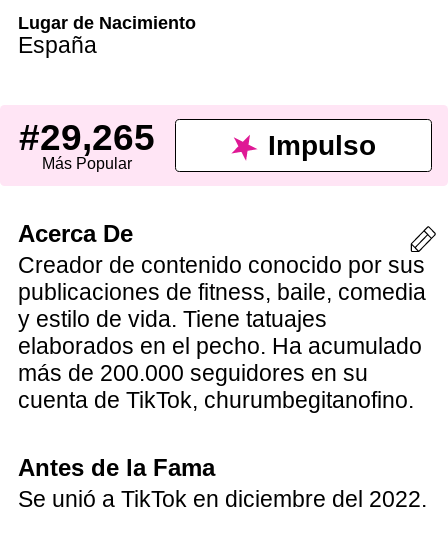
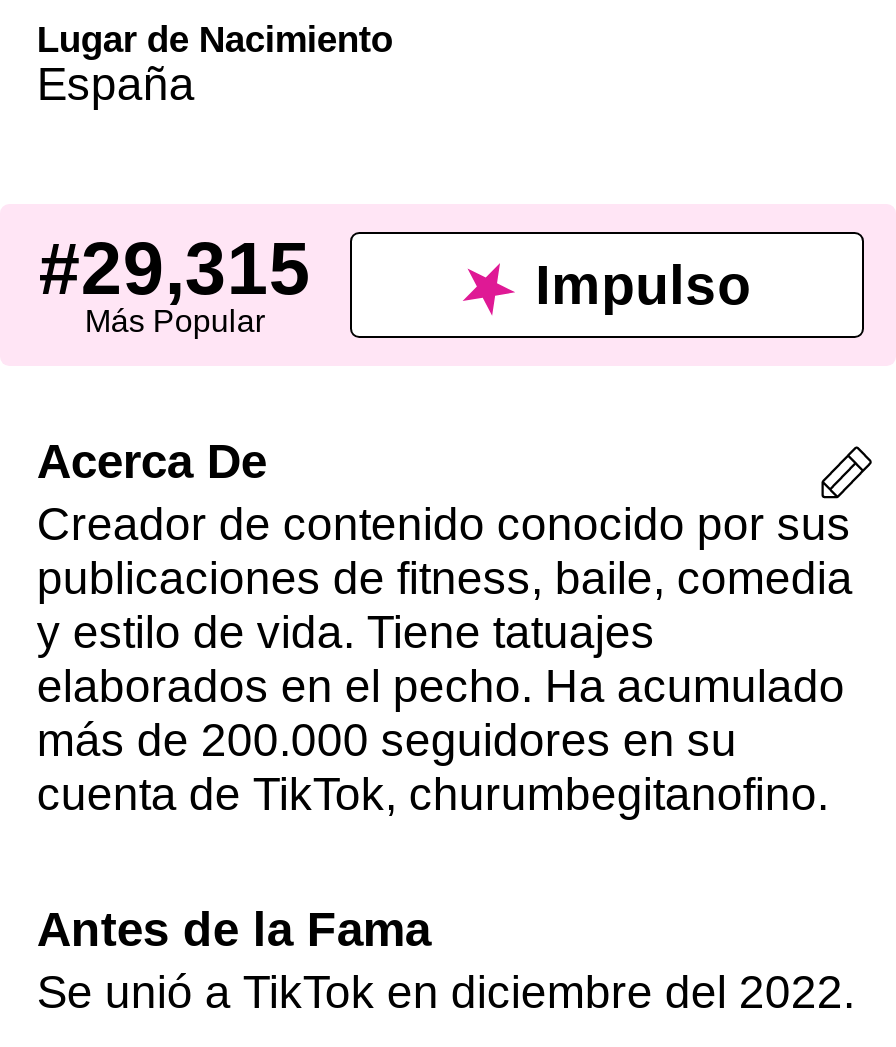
[19,117,155,158] #29,265 -> [39,228,311,310] #29,315

